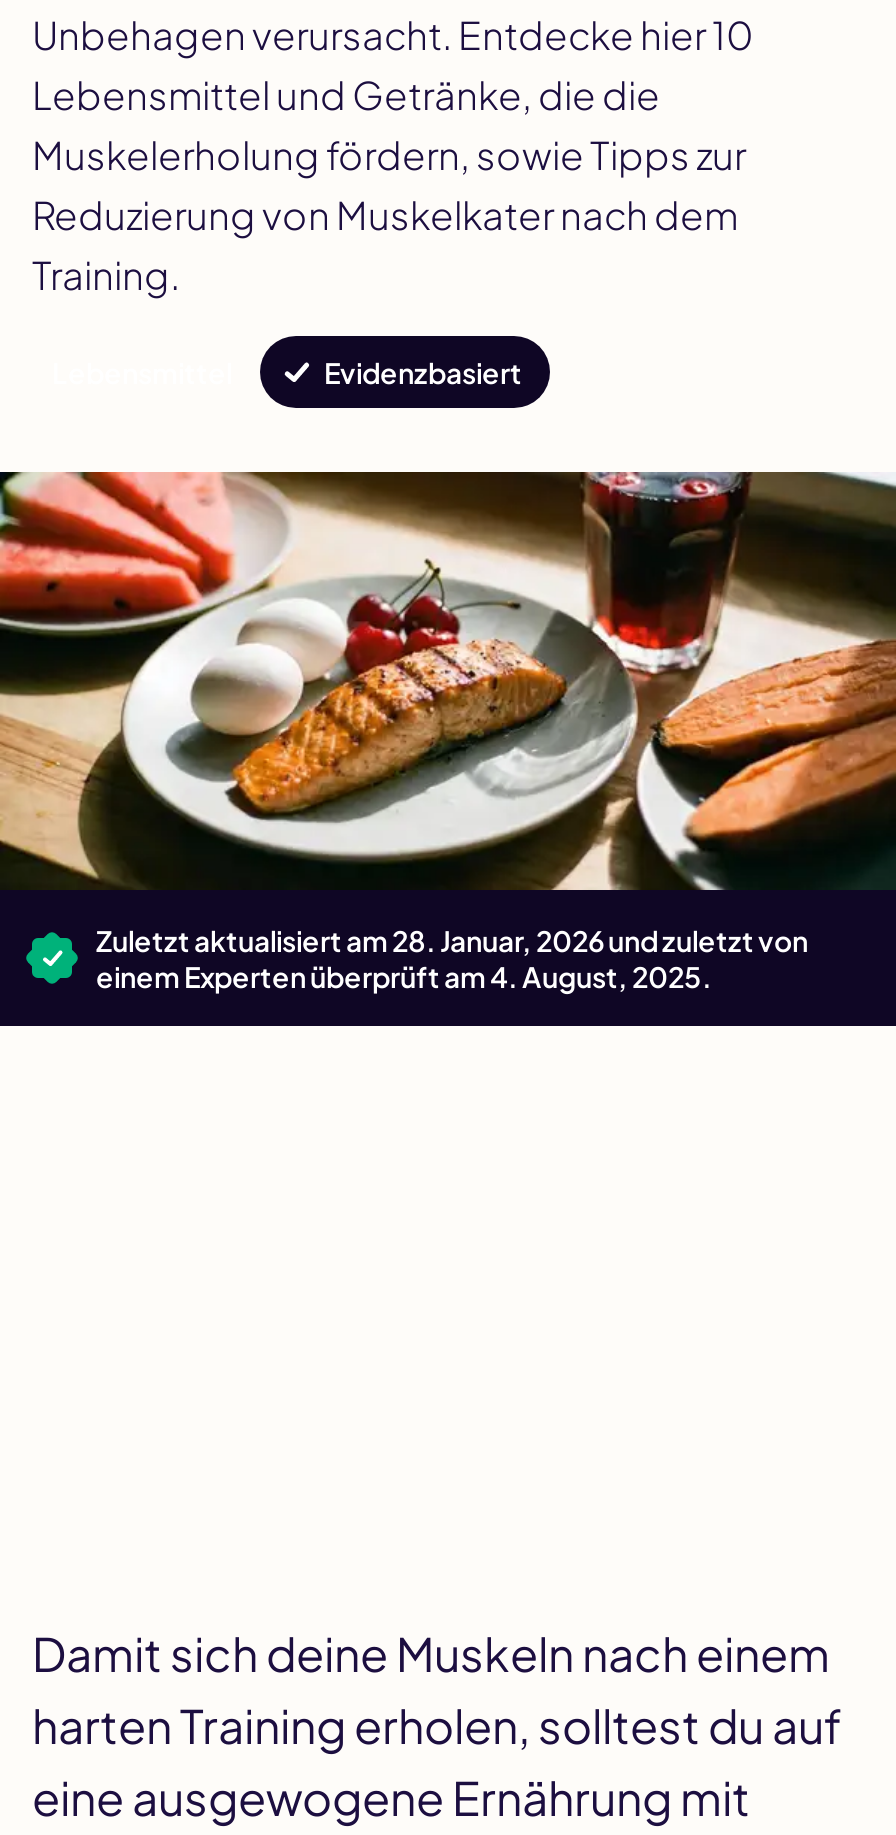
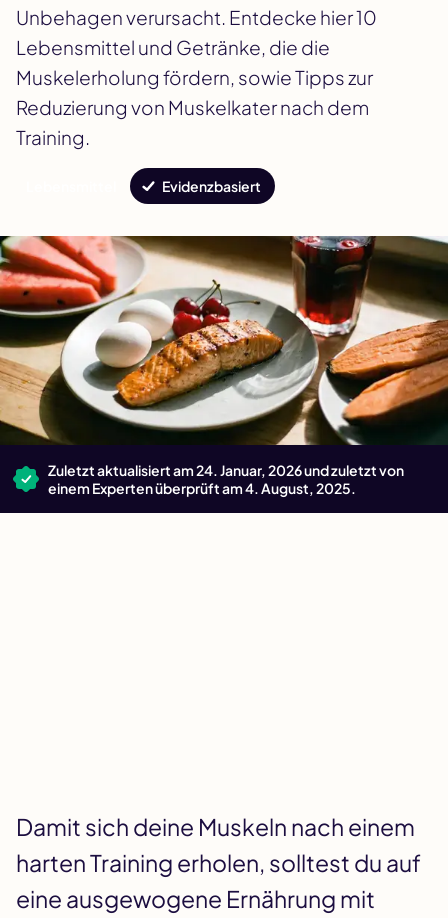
[96,922,808,958] Zuletzt aktualisiert am 28. Januar, 2026 und zuletzt von -> [48,461,404,479] Zuletzt aktualisiert am 24. Januar, 2026 und zuletzt von

